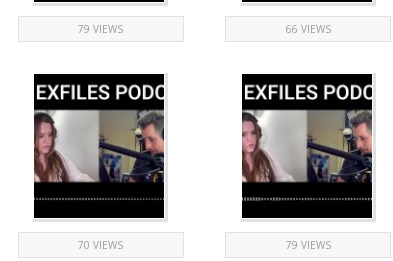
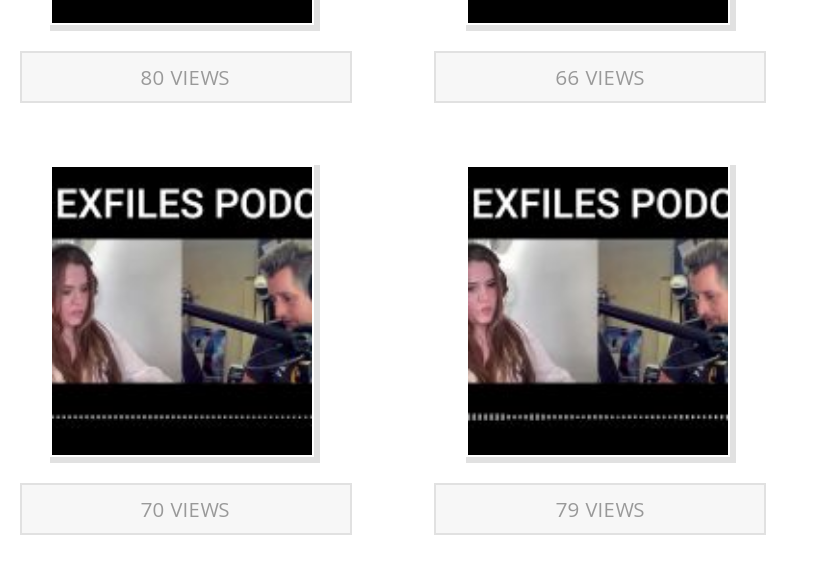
[78,22,123,36] 79 VIEWS -> [140,64,230,92] 80 VIEWS

